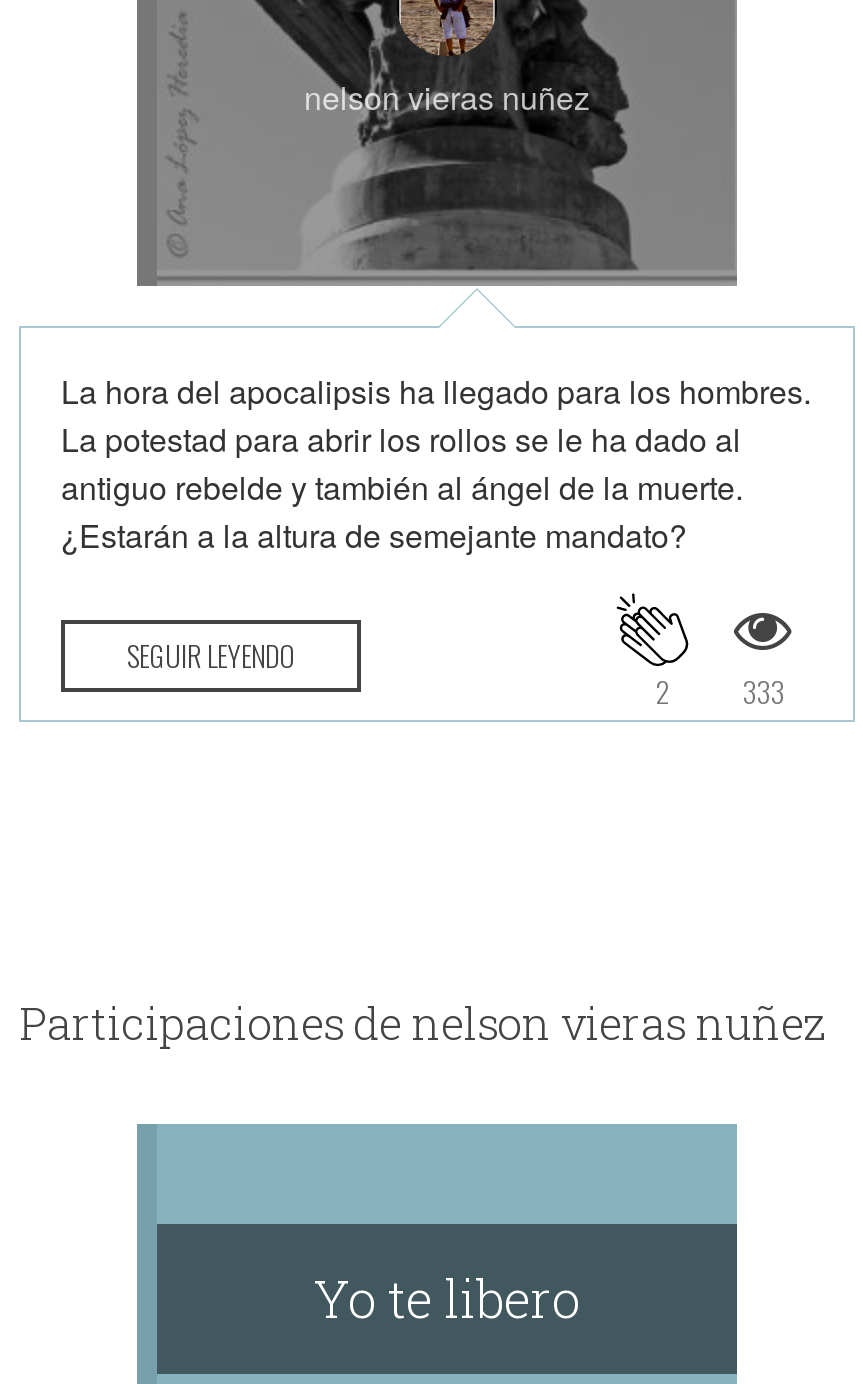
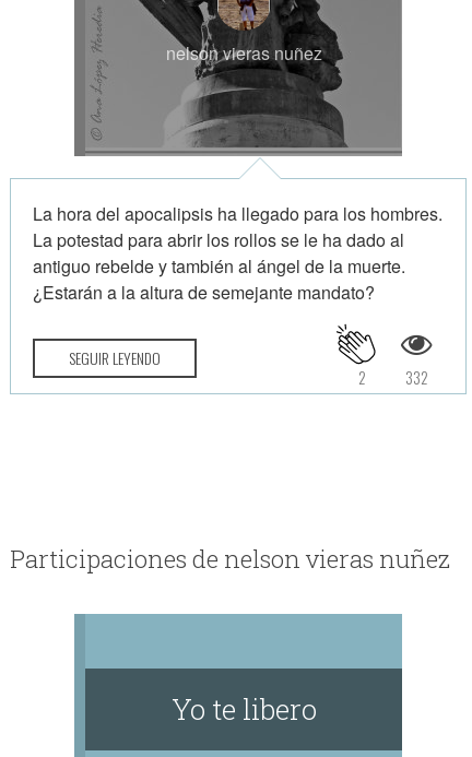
[656,670,784,712] 2 333 -> [358,366,428,389] 2 332

